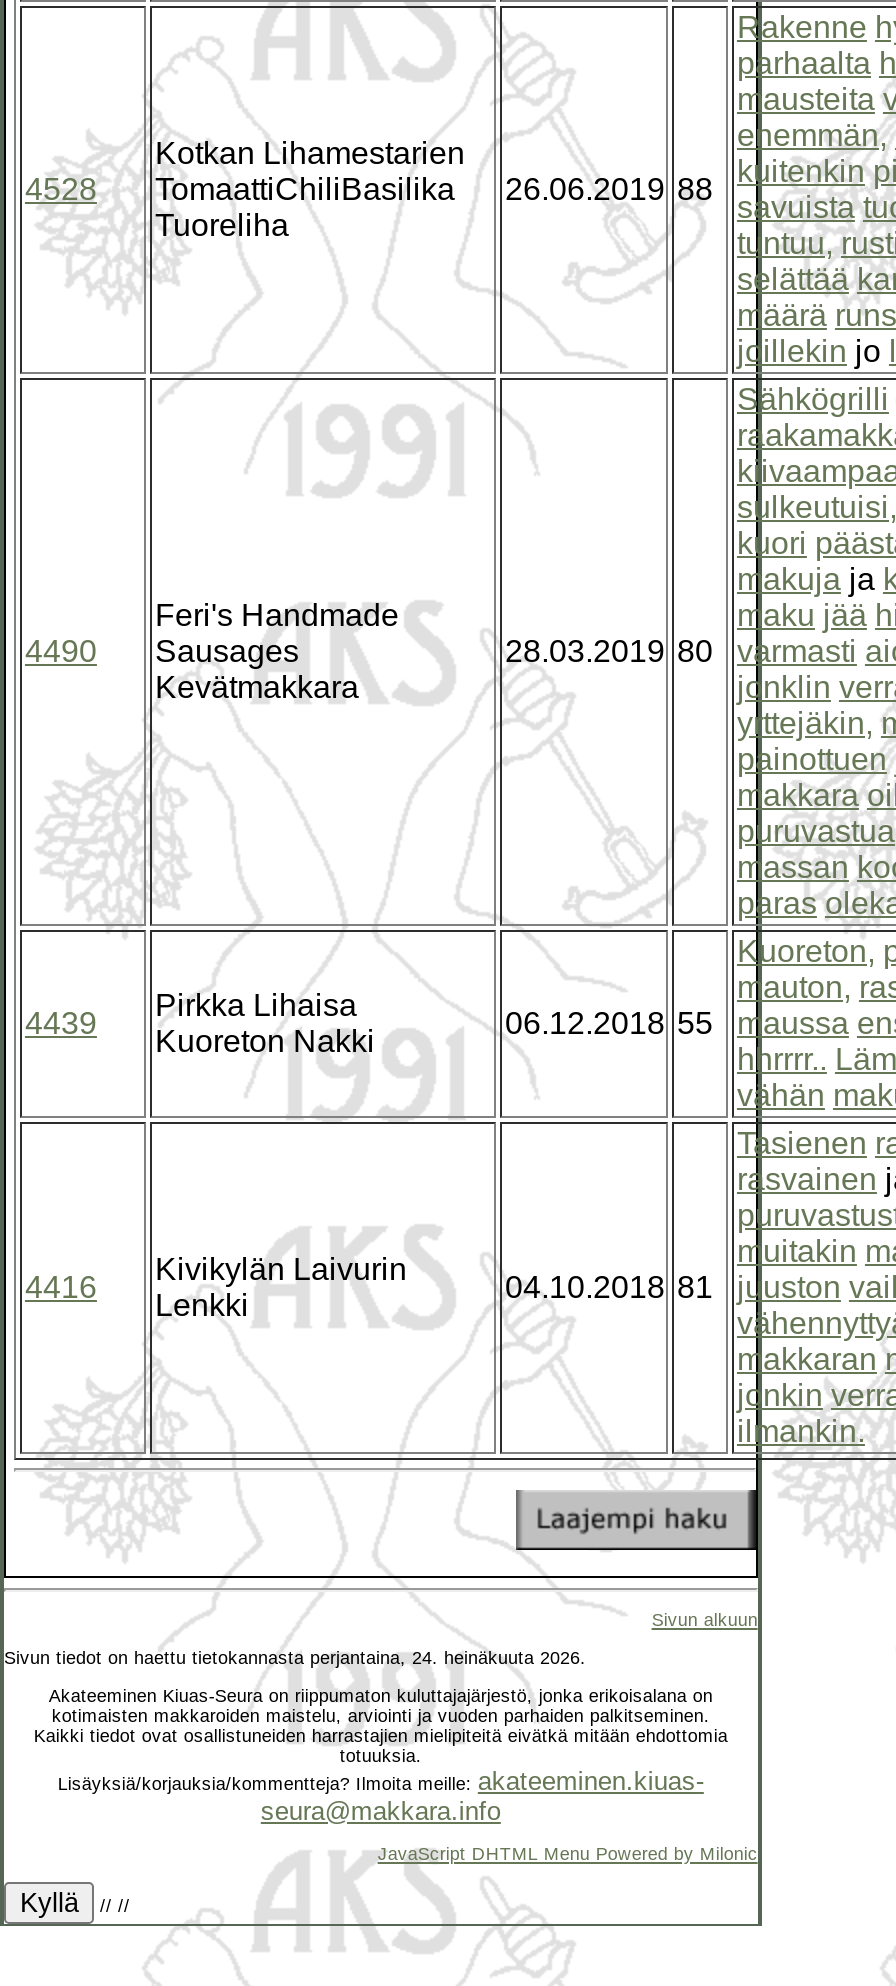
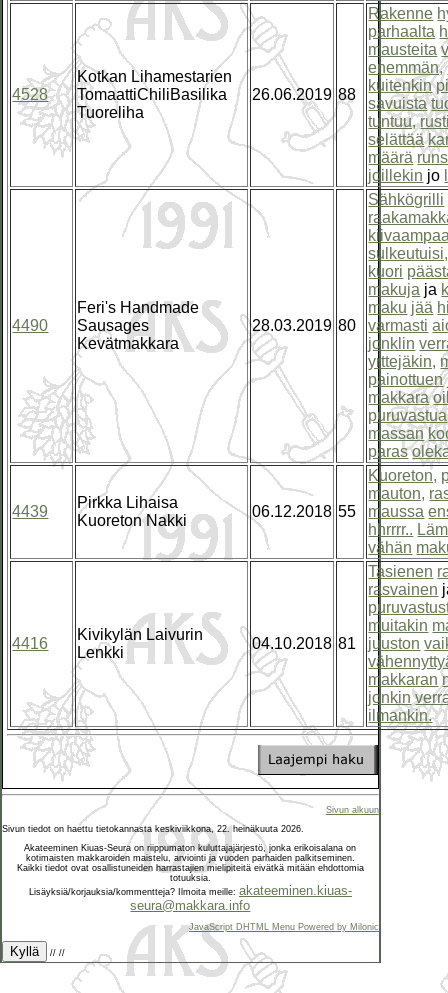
[4,1648,586,1668] Sivun tiedot on haettu tietokannasta perjantaina, 24. heinäkuuta 2026. -> [2,824,304,834] Sivun tiedot on haettu tietokannasta keskiviikkona, 22. heinäkuuta 2026.

